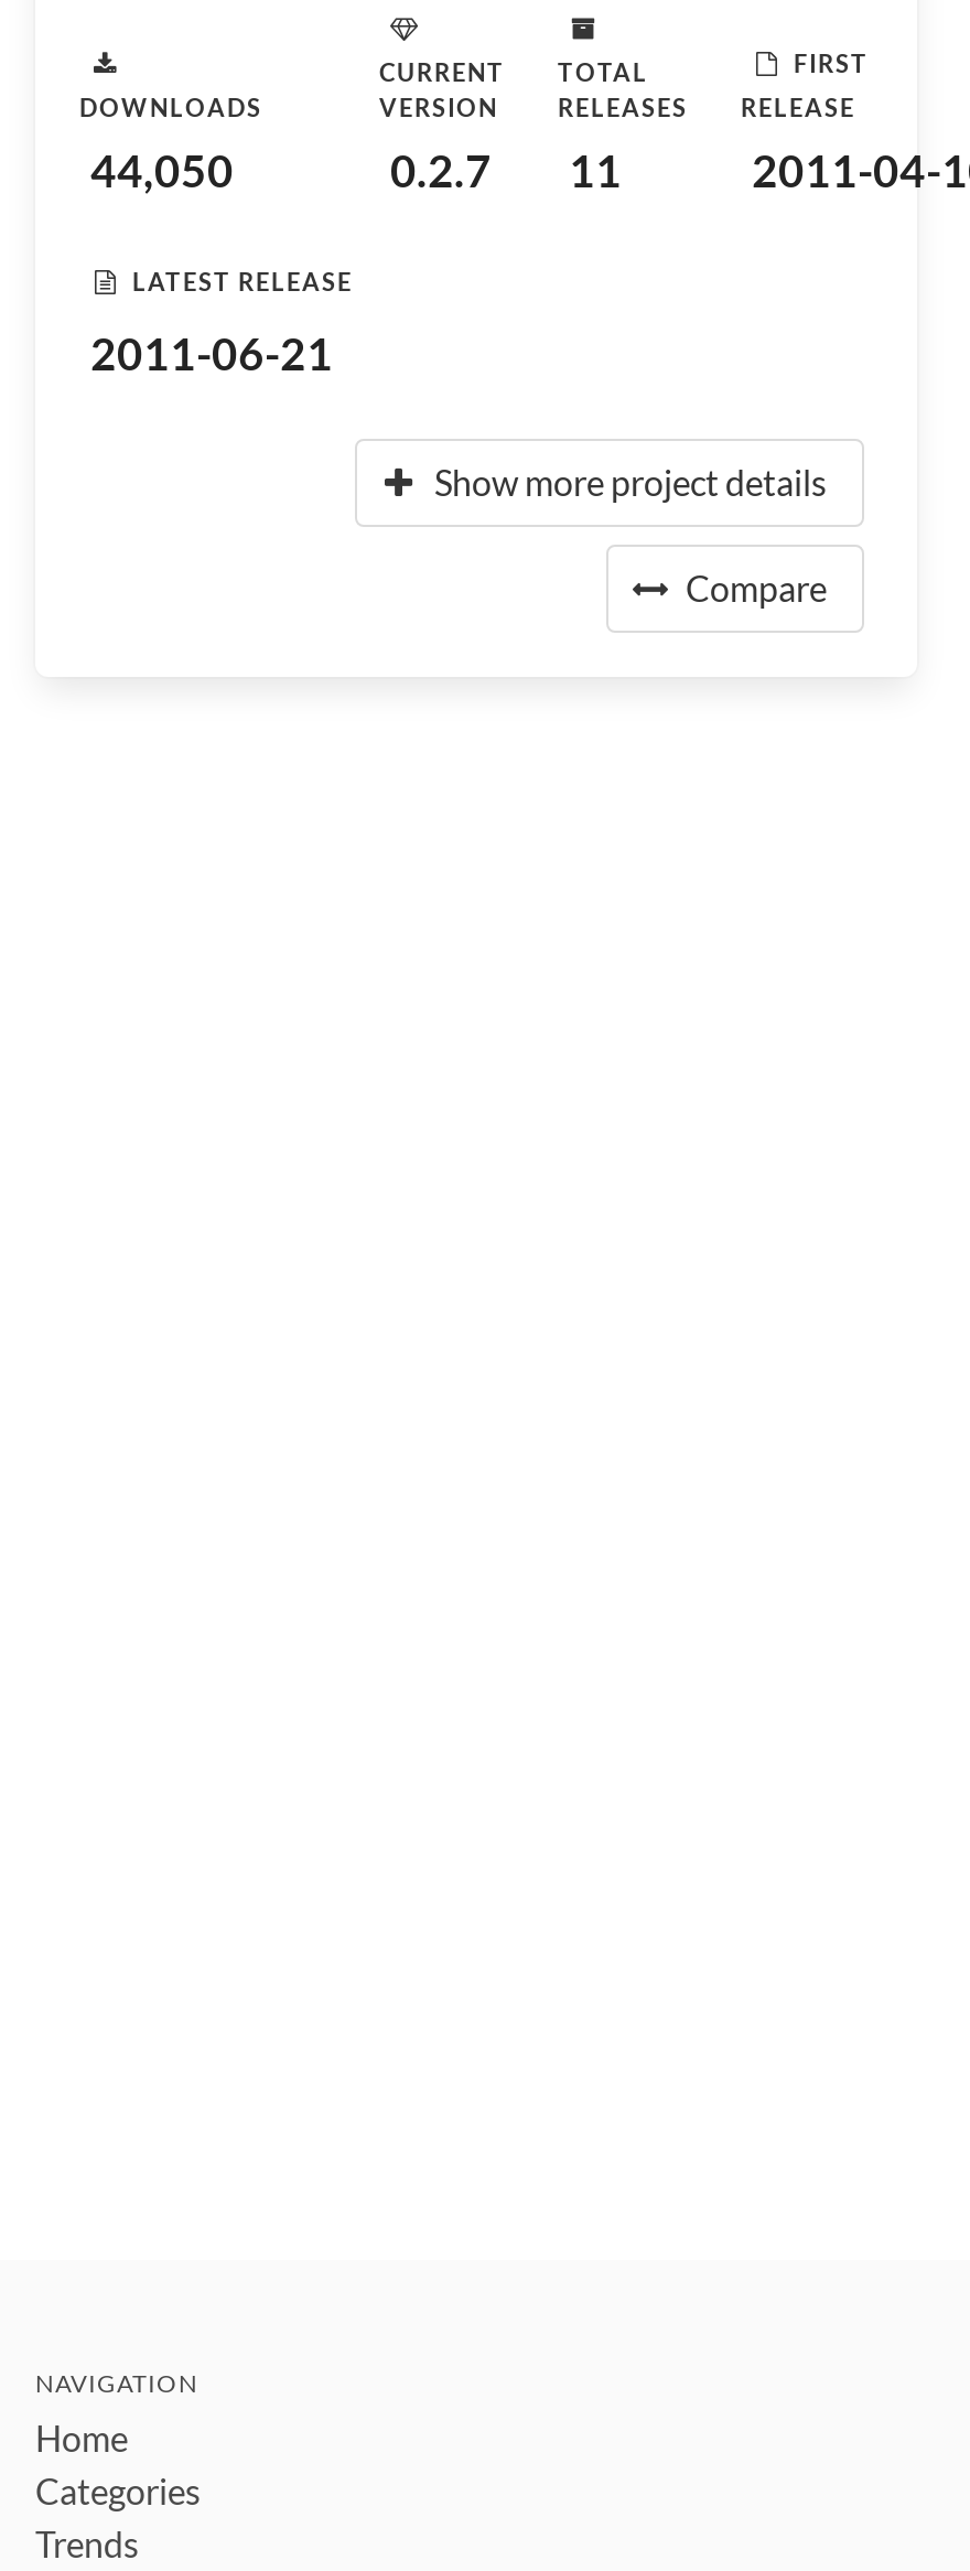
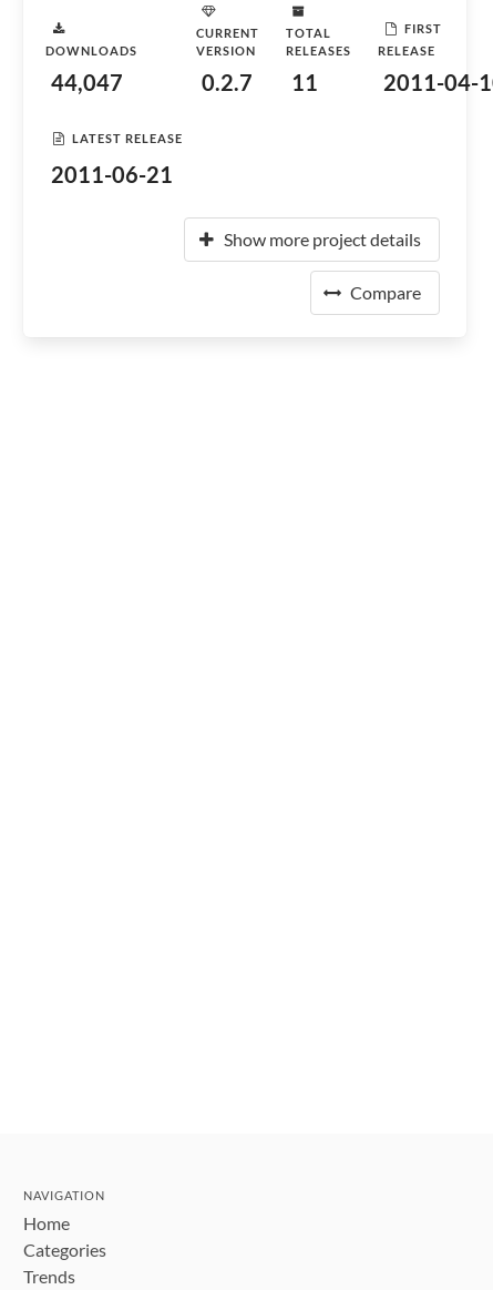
[90,143,234,196] 44,050 -> [51,69,123,95] 44,047

